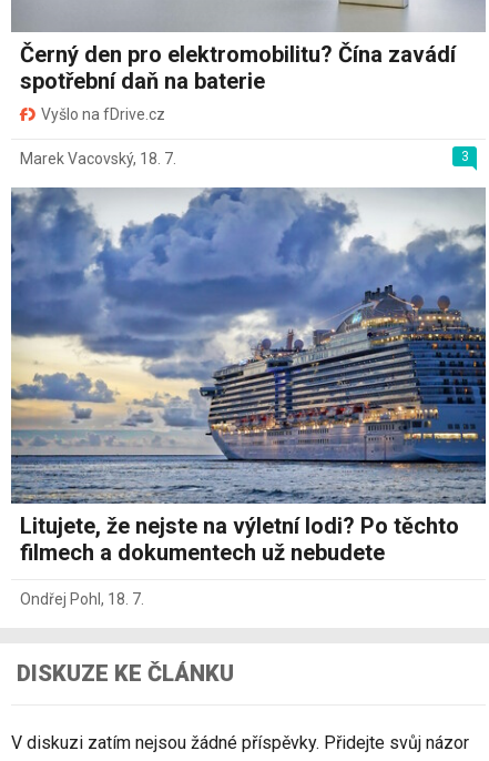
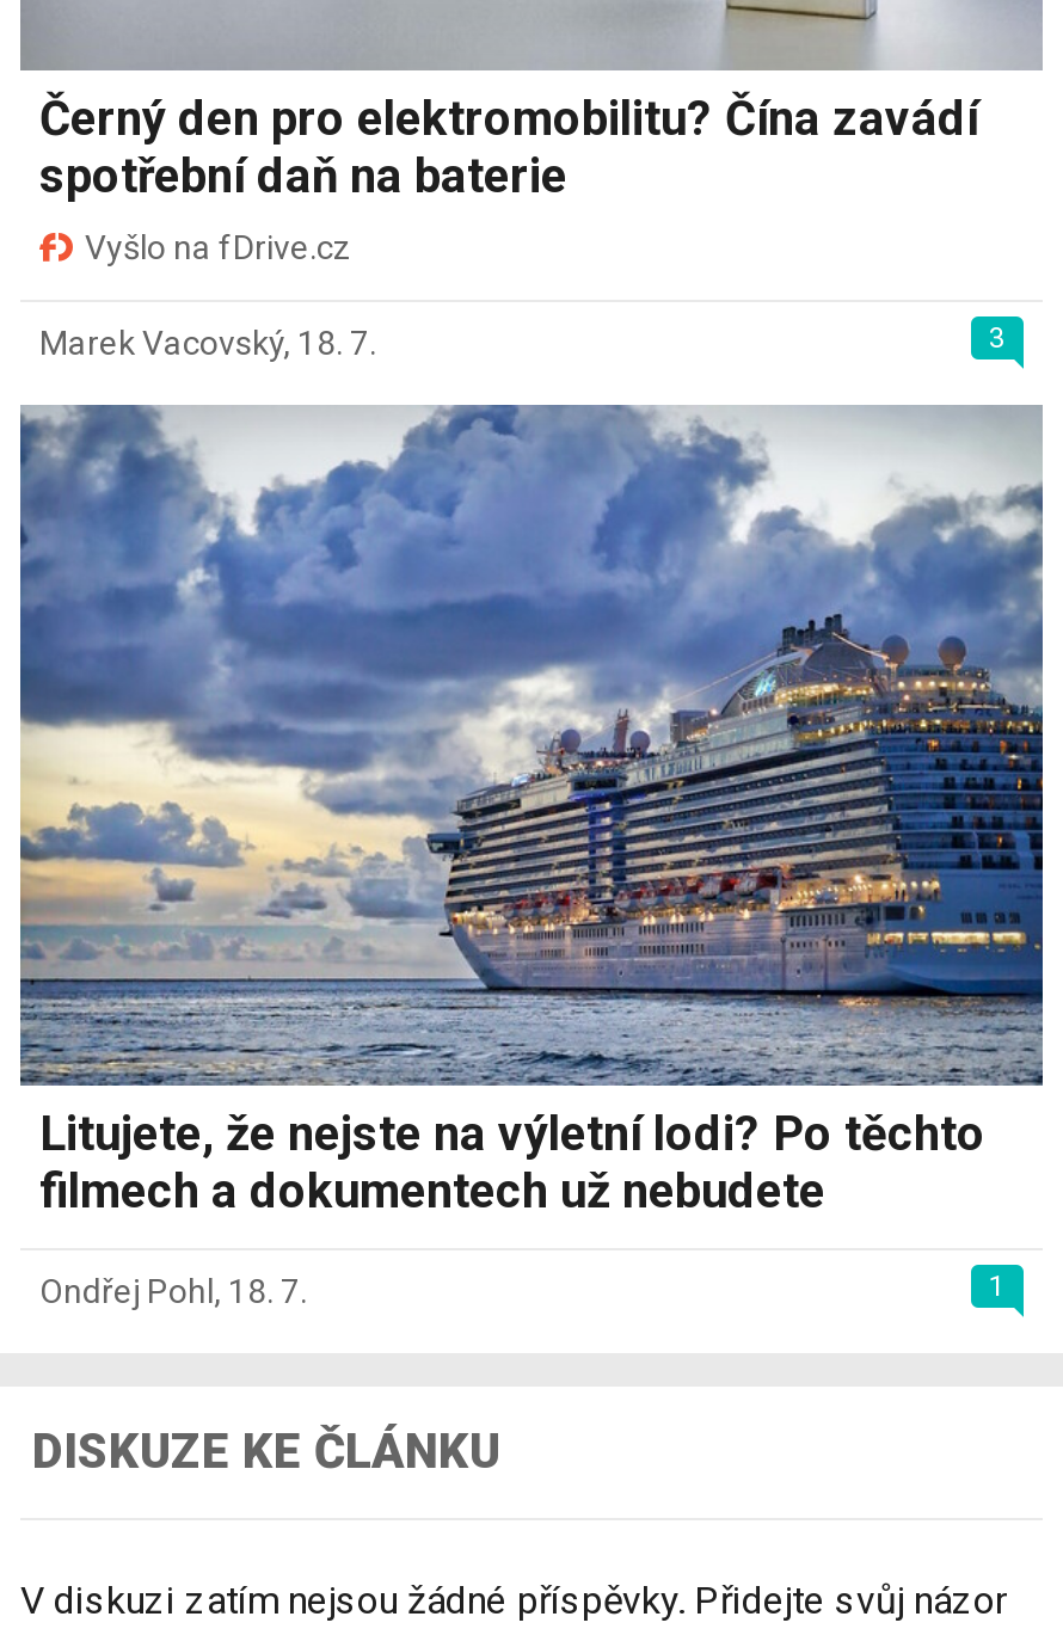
none -> [989,1269,1006,1303] 1

